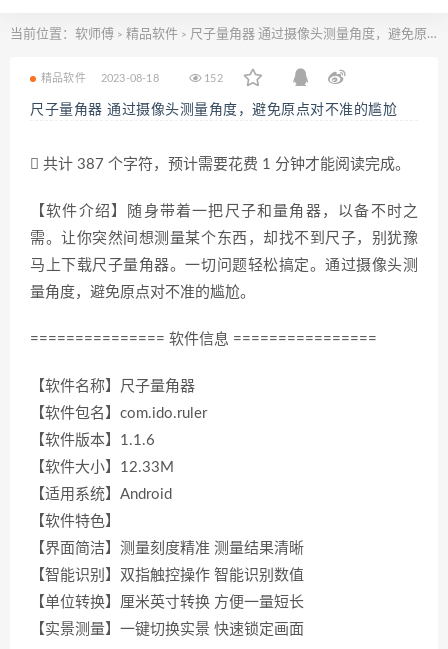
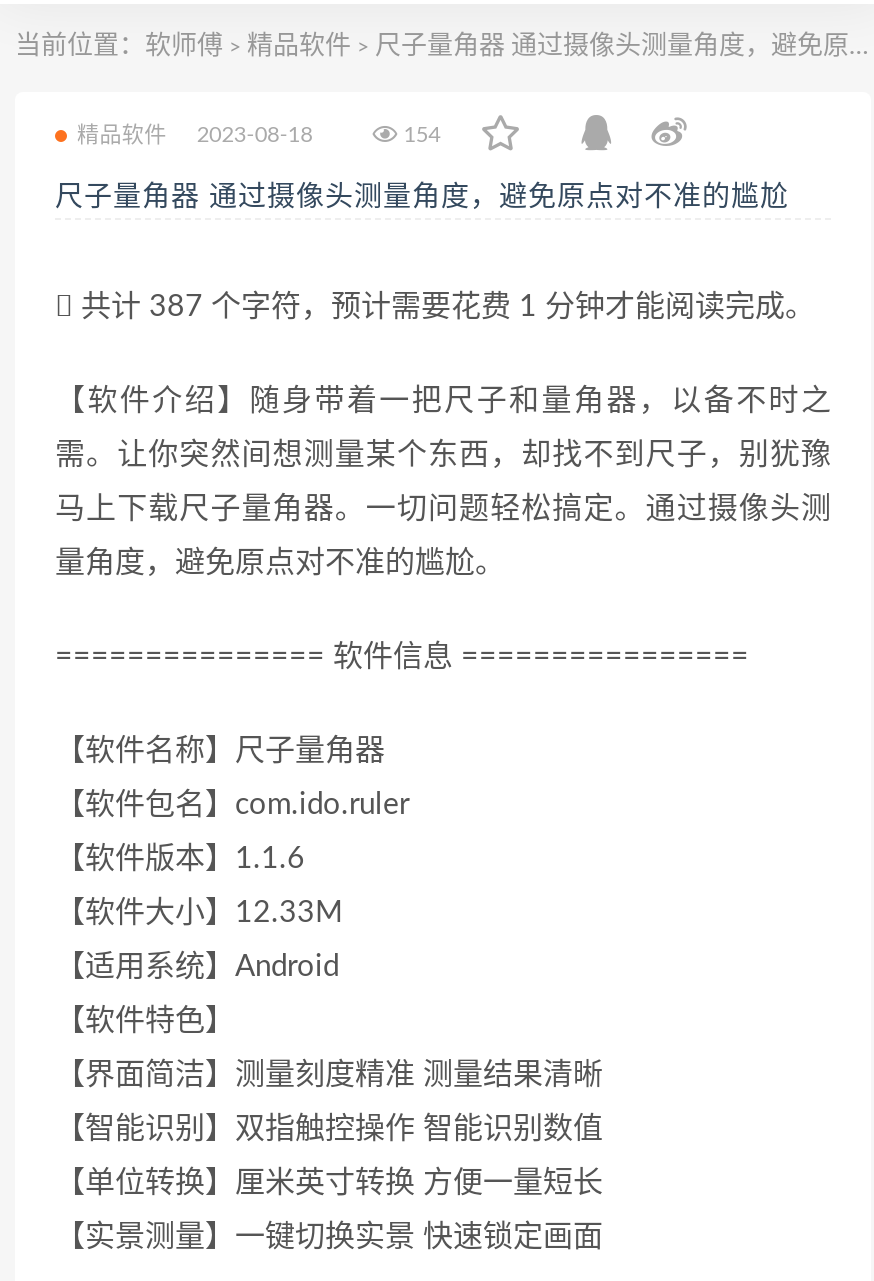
[201,73,223,84] 152 -> [397,124,441,146] 154

